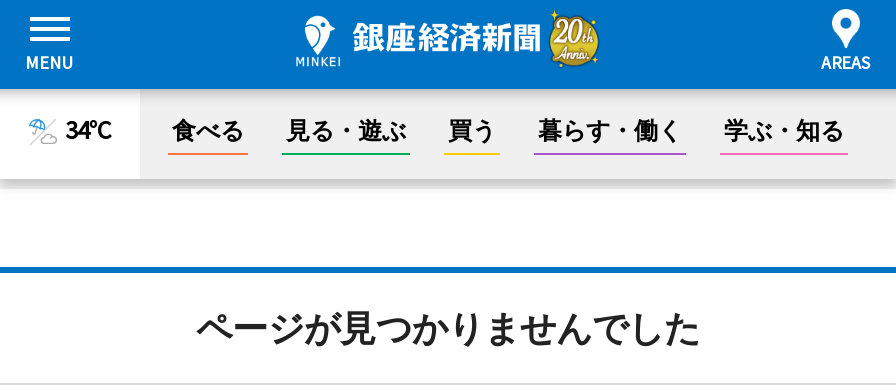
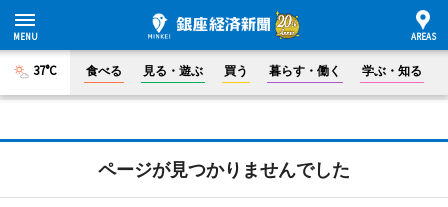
[65,114,844,148] 34°C 食べる 見る・遊ぶ 買う 暮らす・働く 学ぶ・知る -> [32,62,422,79] 37°C 食べる 見る・遊ぶ 買う 暮らす・働く 学ぶ・知る

